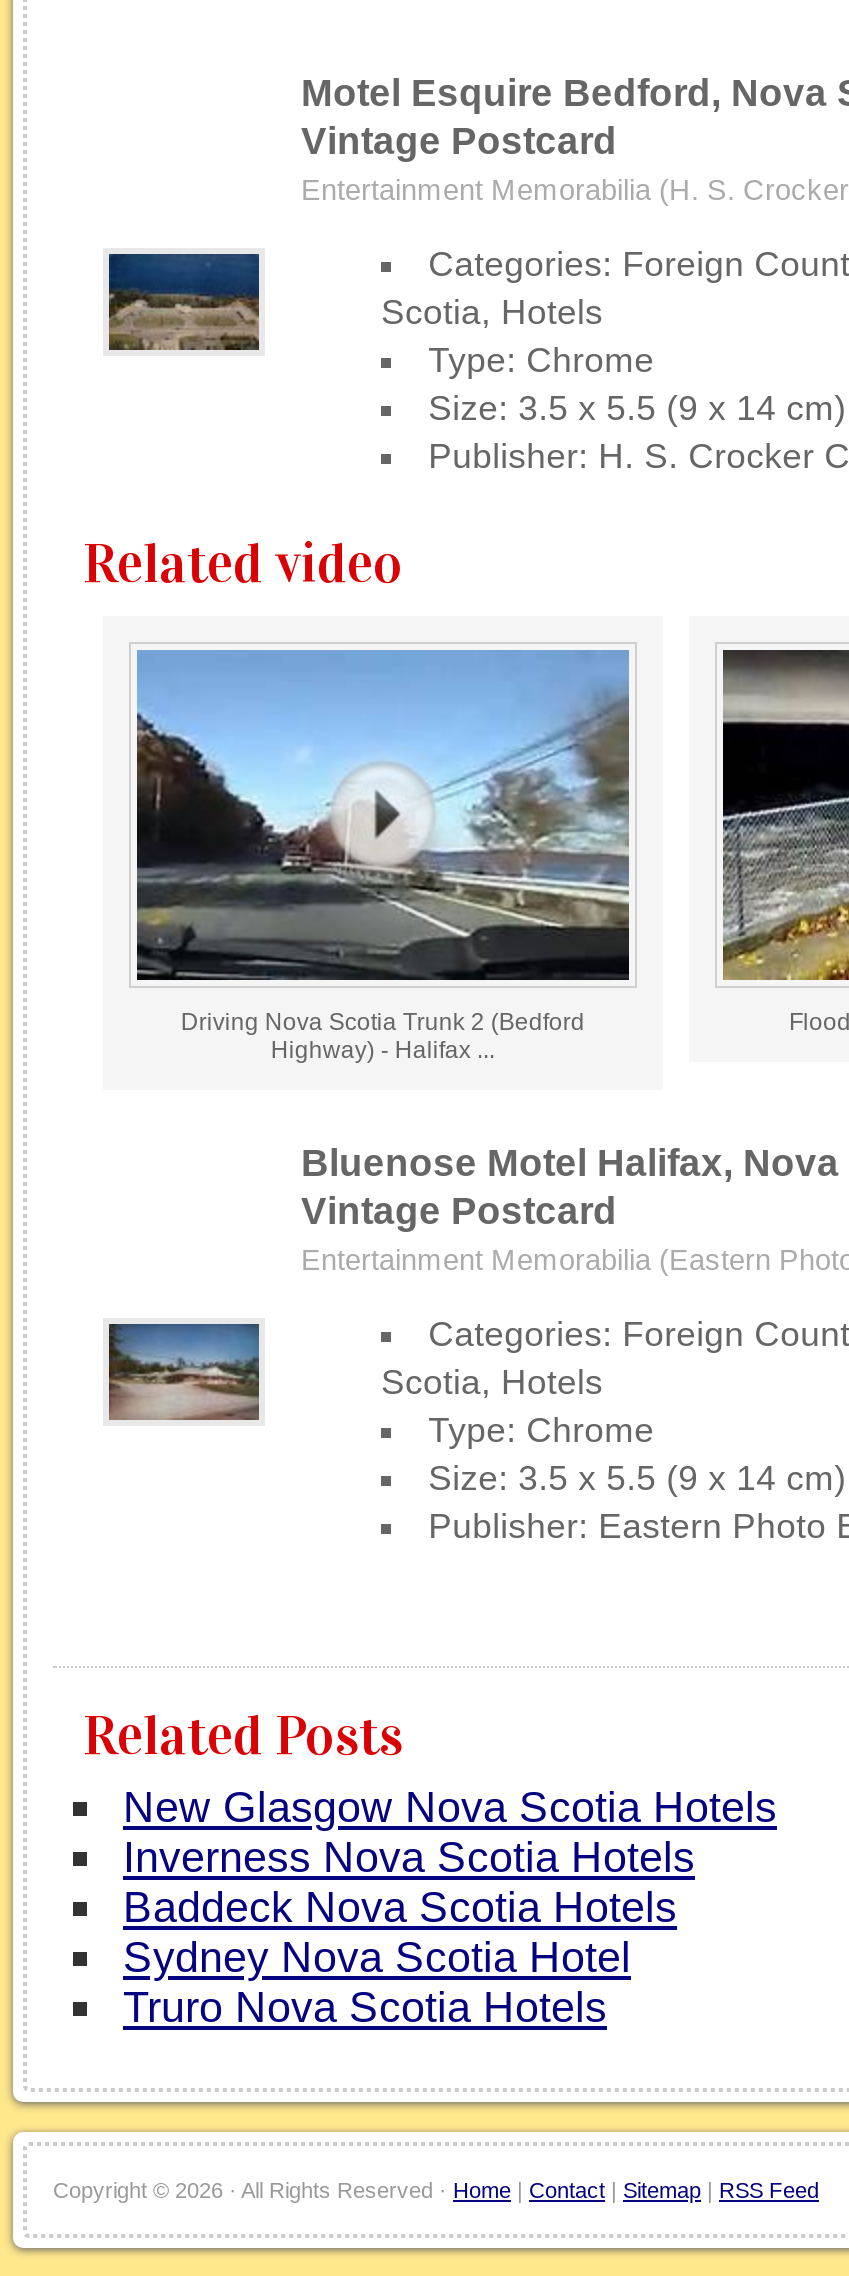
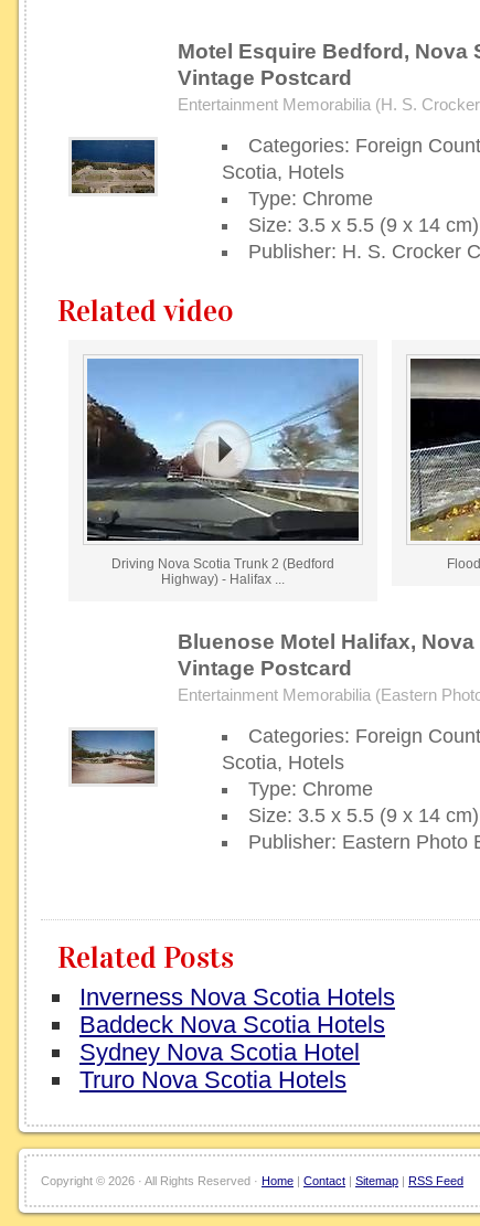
[123,1782,777,1832] New Glasgow Nova Scotia Hotels -> none

